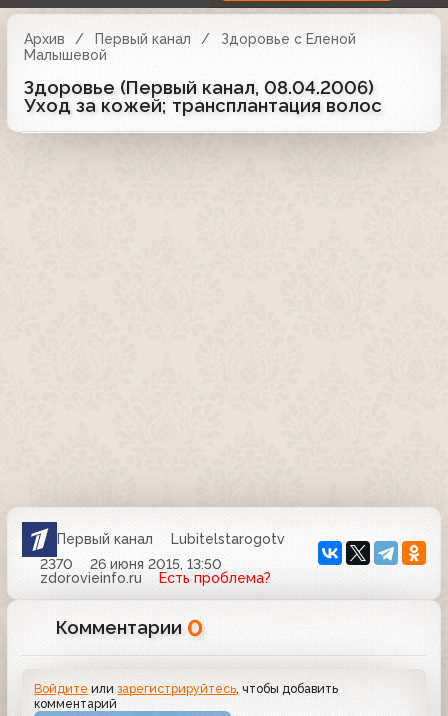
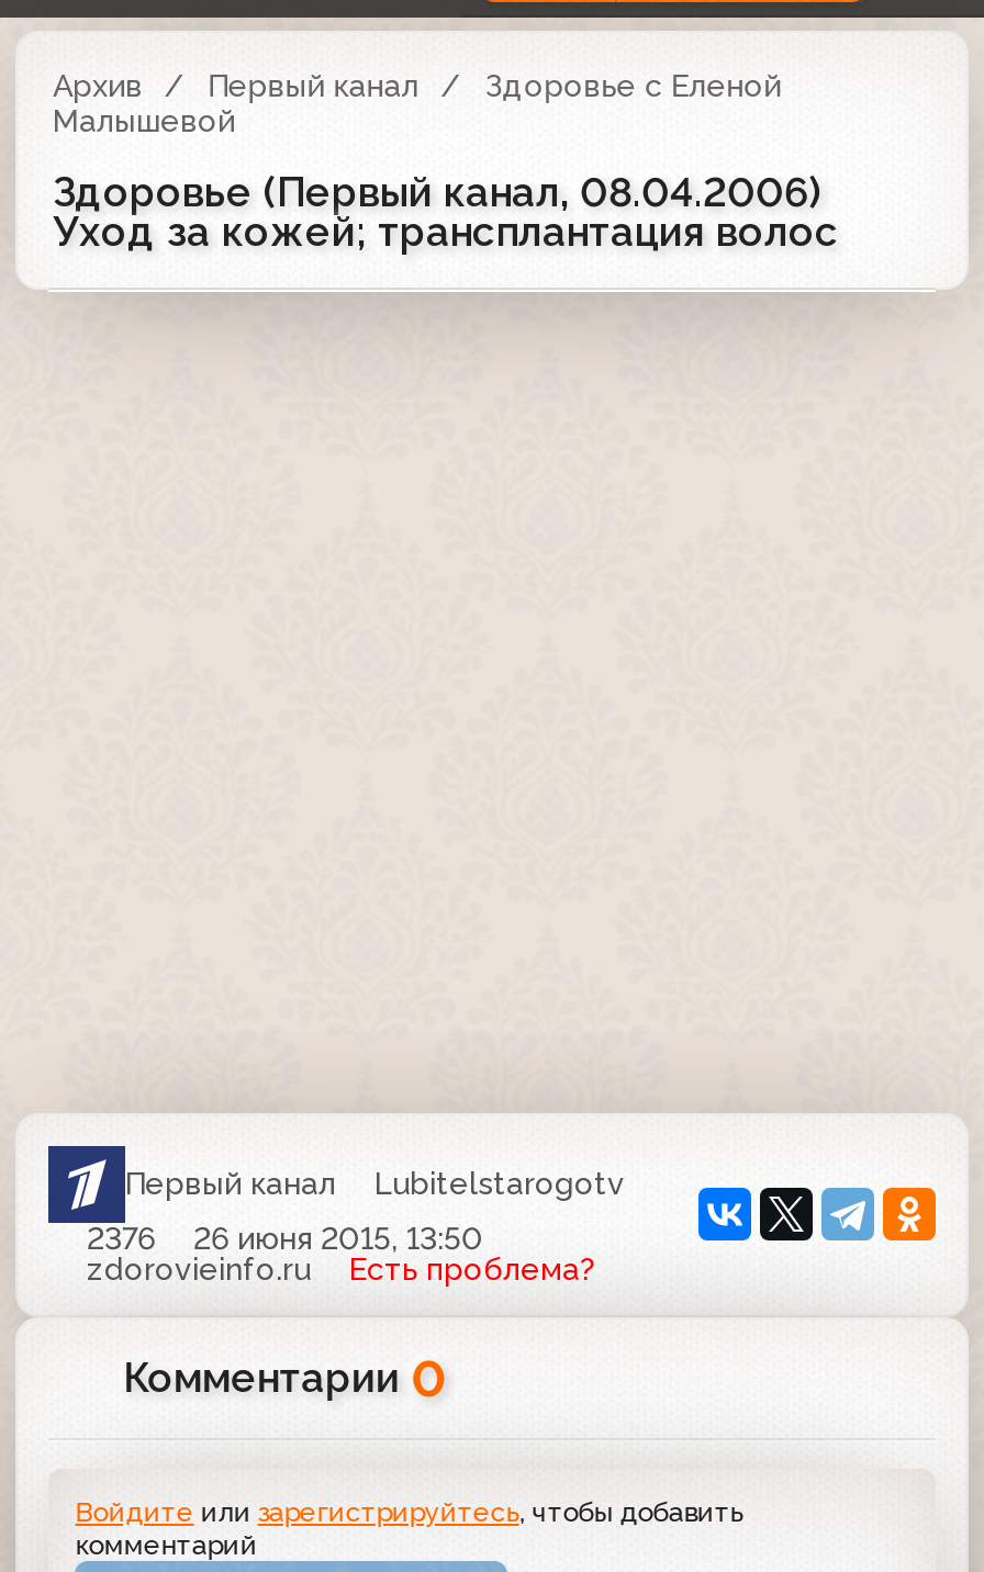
[39,556,222,572] 2370 26 июня 2015, 13:50 -> [87,1220,483,1255] 2376 26 июня 2015, 13:50

